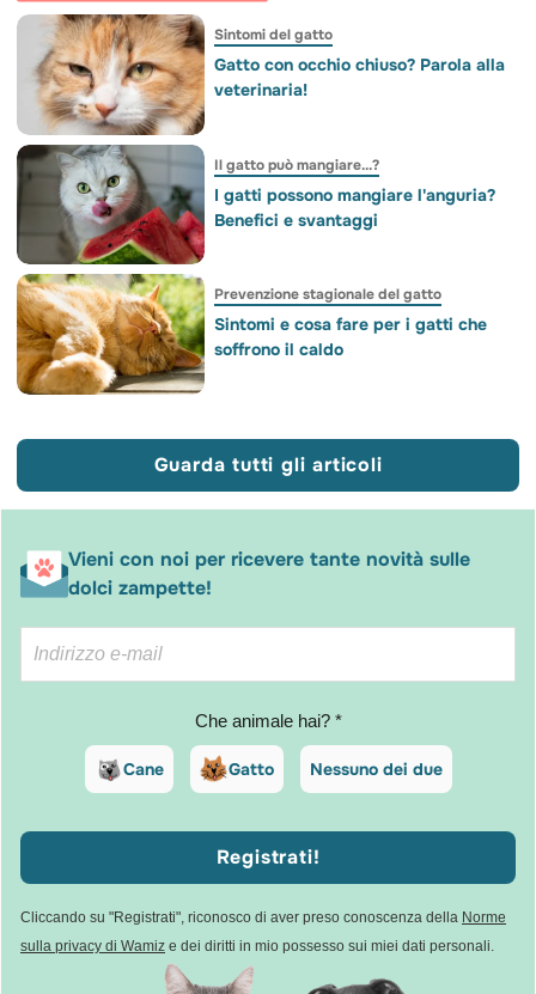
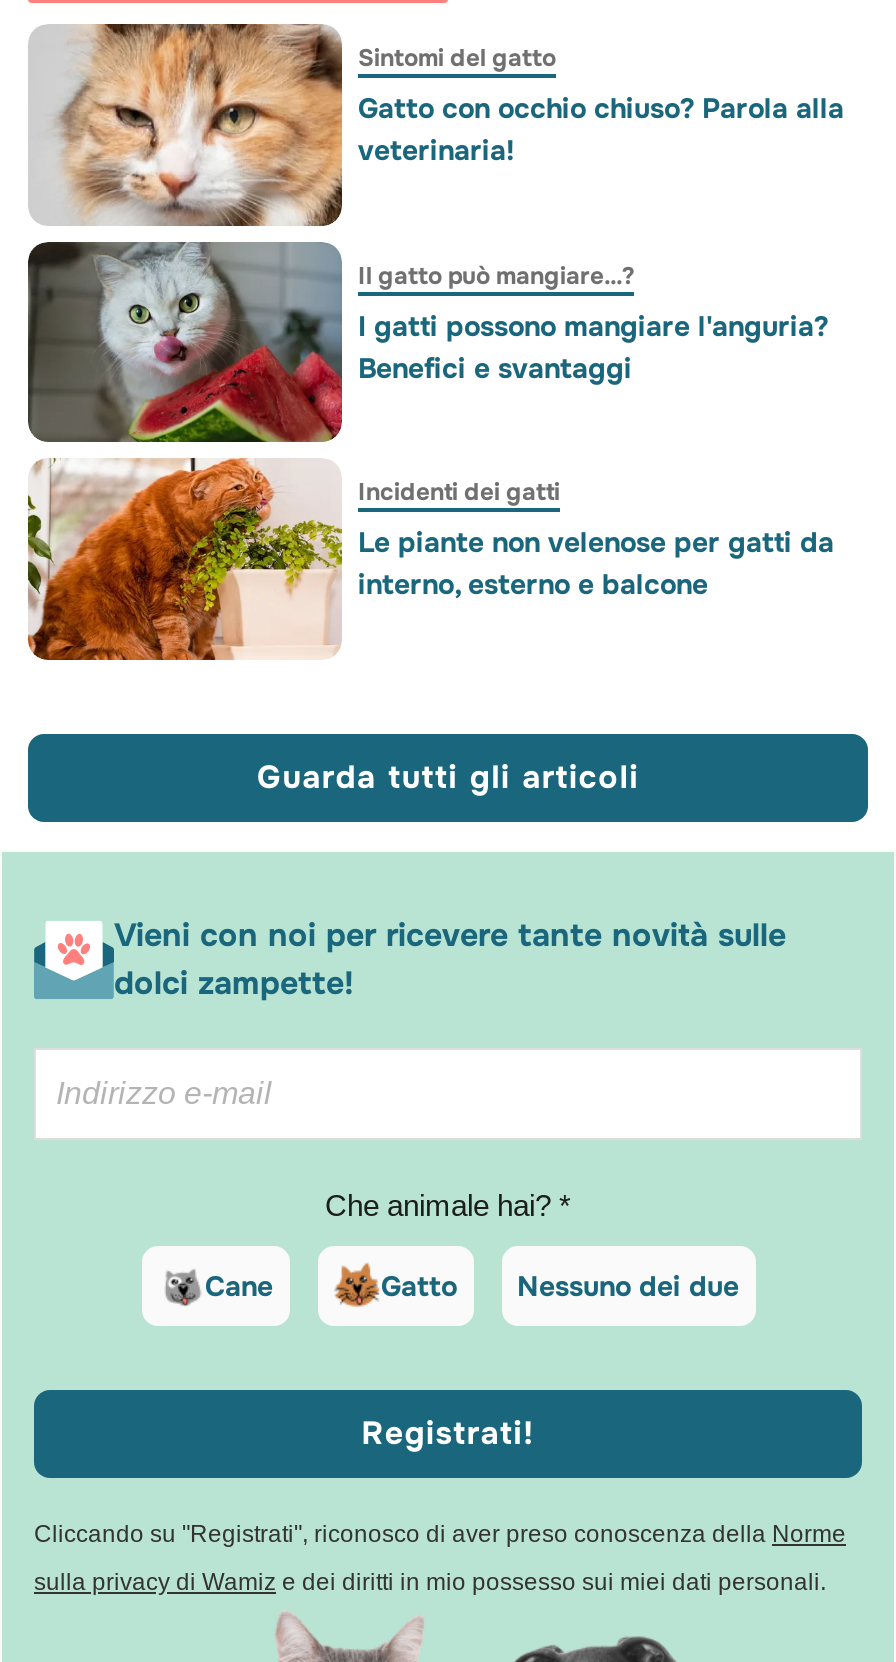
[16,273,487,395] [image] | Prevenzione stagionale del gatto | Sintomi e cosa fare per i gatti che | soffrono il caldo -> [26,458,834,660] [image] | Incidenti dei gatti | Le piante non velenose per gatti da | interno, esterno e balcone

